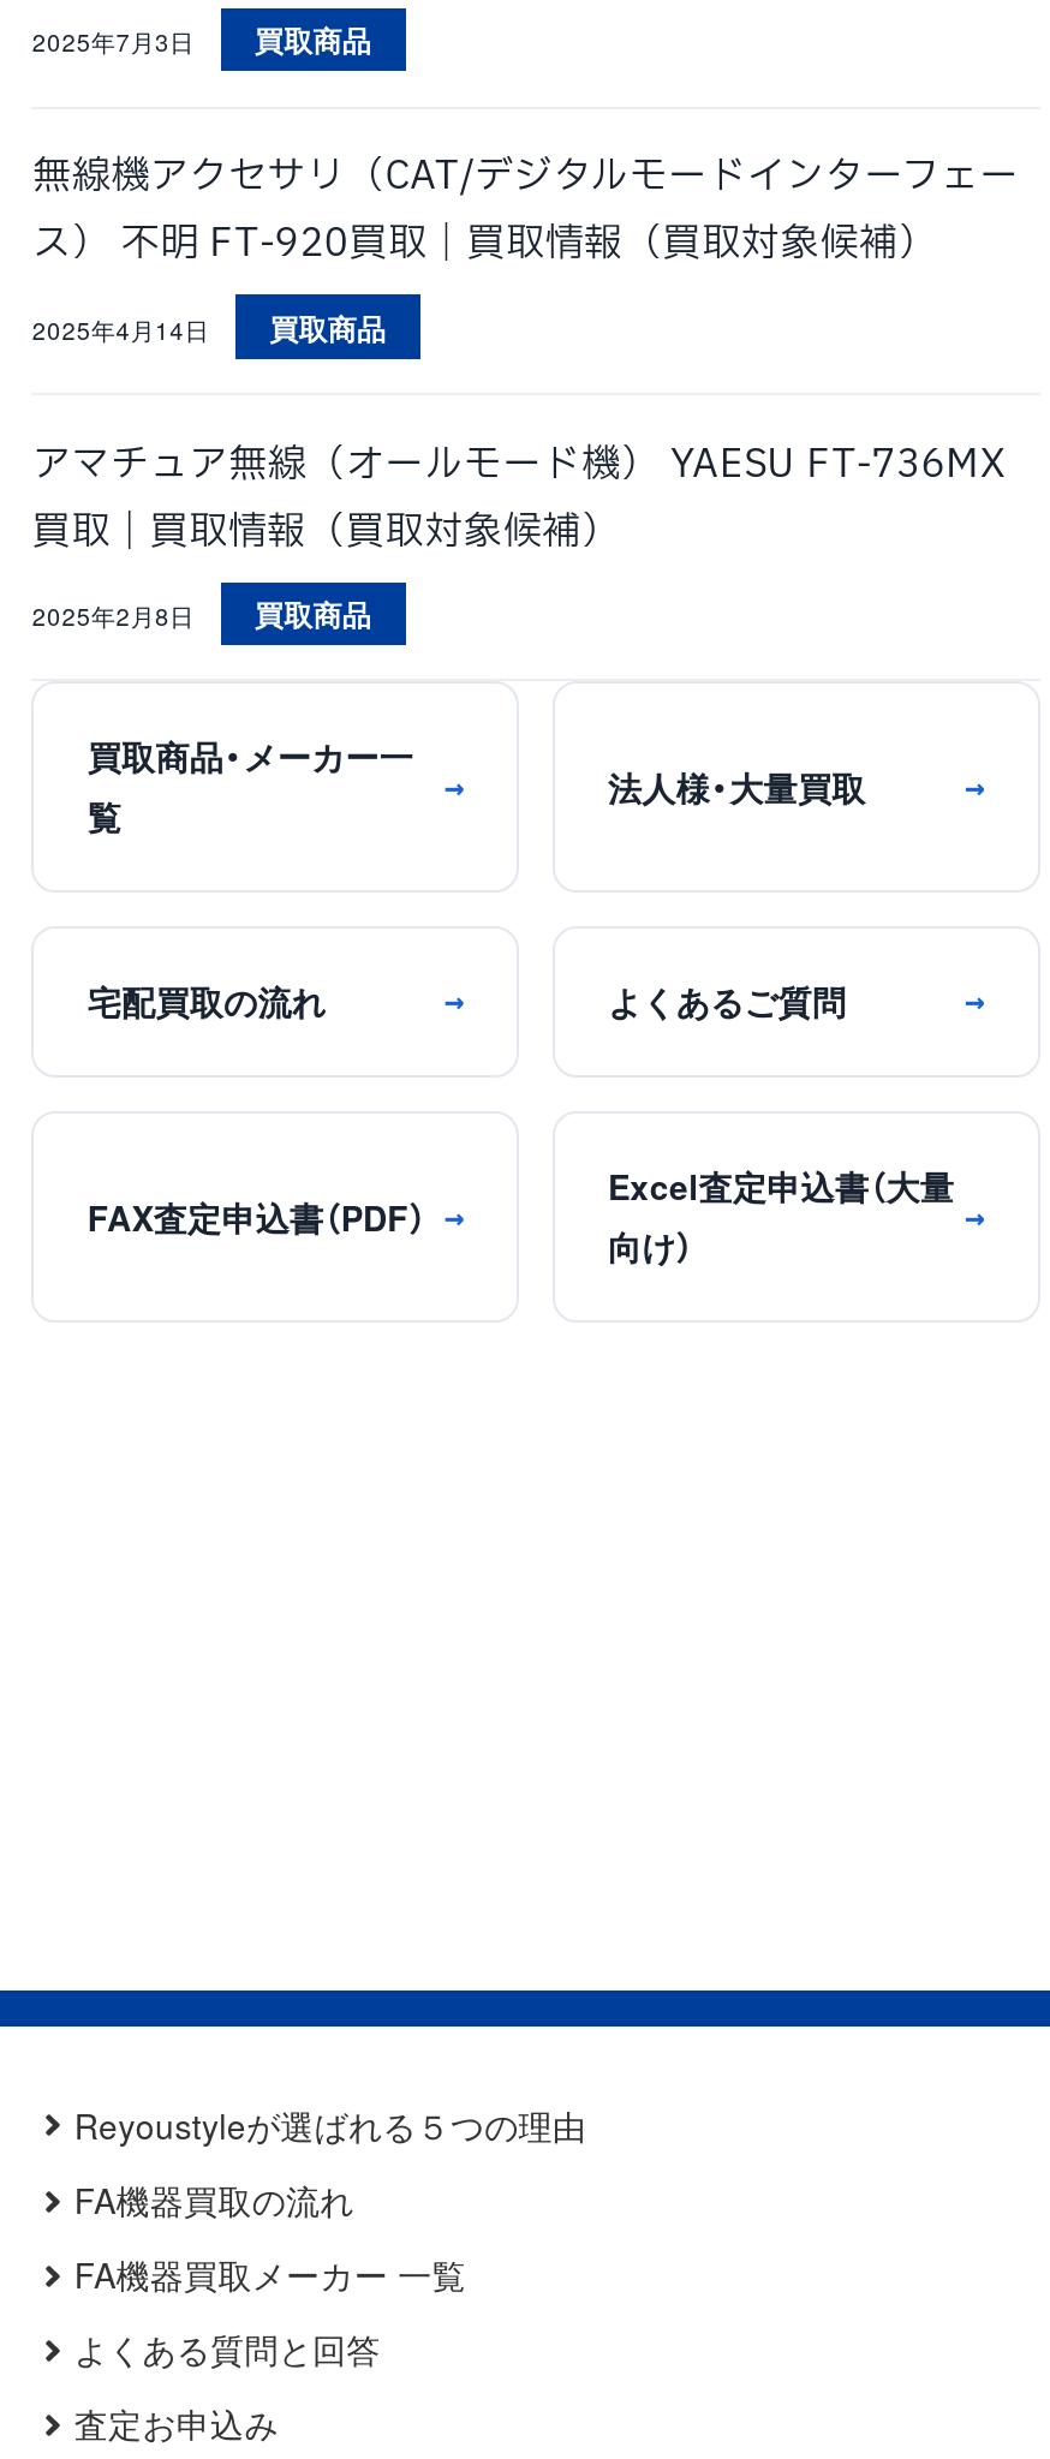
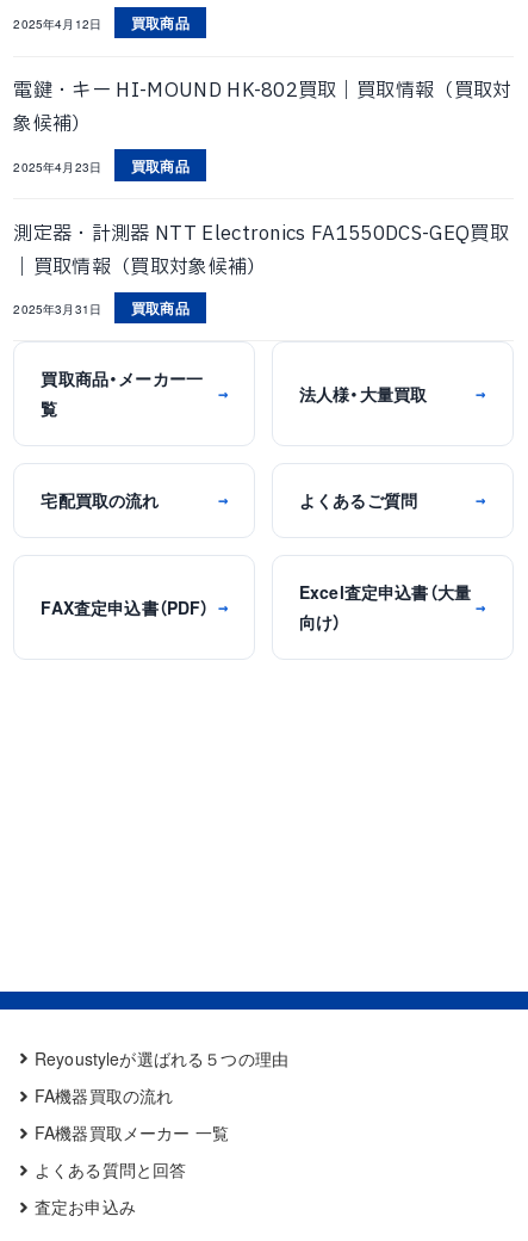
[32,18,371,62] 2025年7月3日 買取商品 -> [14,12,189,34] 2025年4月12日 買取商品
[32,148,1019,273] 無線機アクセサリ（CAT/デジタルモードインターフェー | ス） 不明 FT-920買取｜買取情報（買取対象候補） -> [14,77,512,139] 電鍵・キー HI-MOUND HK-802買取｜買取情報（買取対 | 象候補）
[32,305,386,349] 2025年4月14日 買取商品 -> [14,155,189,176] 2025年4月23日 買取商品
[32,435,1005,560] アマチュア無線（オールモード機） YAESU FT-736MX | 買取｜買取情報（買取対象候補） -> [14,219,509,281] 測定器・計測器 NTT Electronics FA1550DCS-GEQ買取 | ｜買取情報（買取対象候補）
[32,592,371,635] 2025年2月8日 買取商品 -> [14,297,189,318] 2025年3月31日 買取商品

